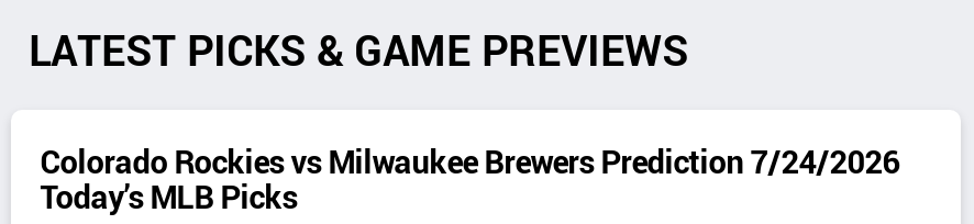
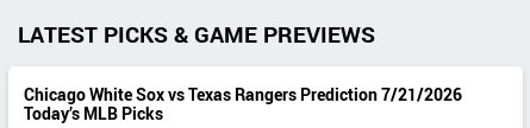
[40,141,900,183] Colorado Rockies vs Milwaukee Brewers Prediction 7/24/2026 -> [24,83,462,106] Chicago White Sox vs Texas Rangers Prediction 7/21/2026

